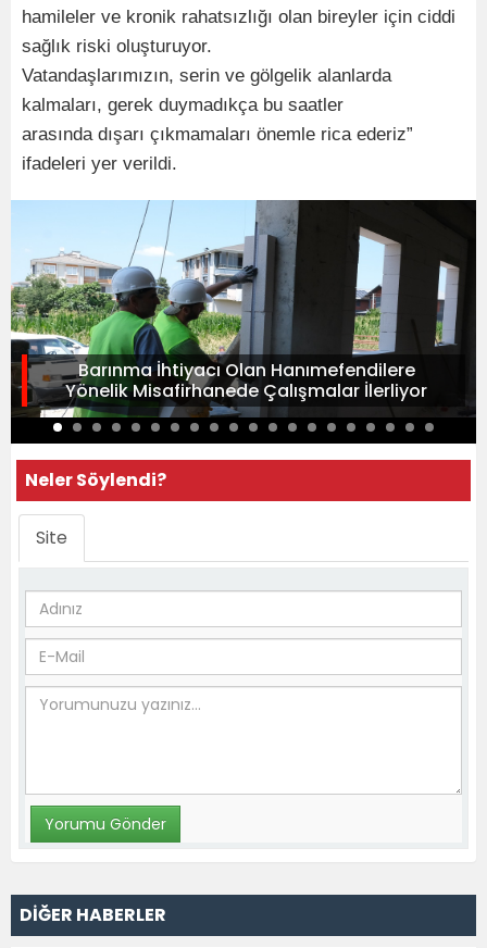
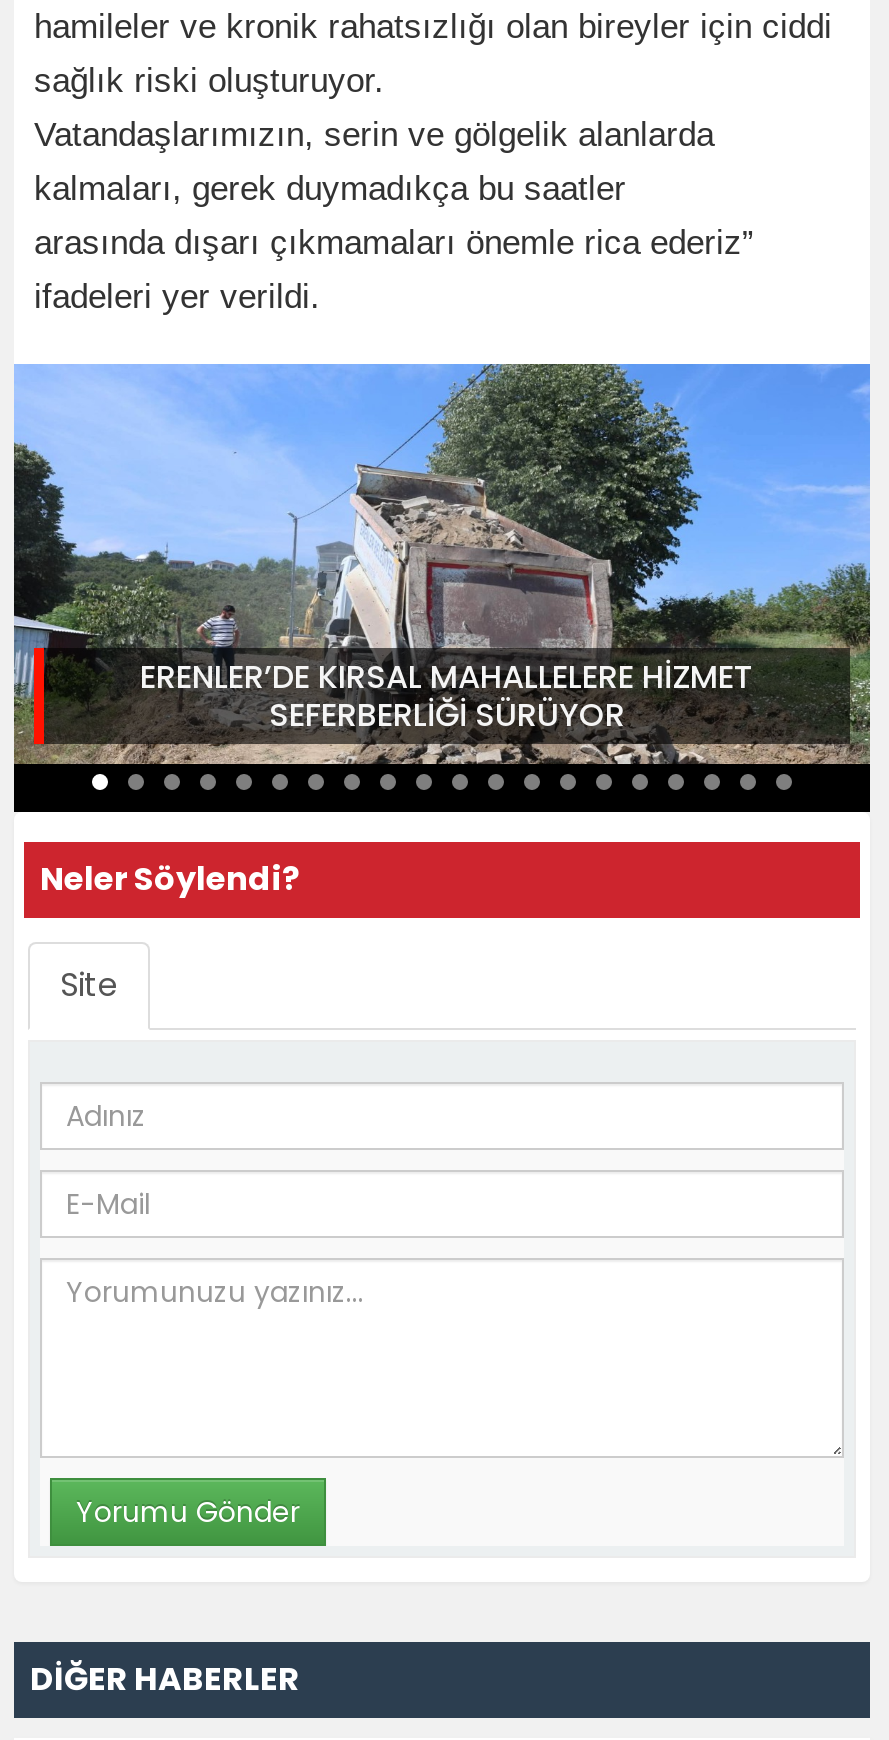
[10,199,477,419] [image] | Barınma İhtiyacı Olan Hanımefendilere | Yönelik Misafirhanede Çalışmalar İlerliyor -> [12,362,872,766] [image] | ERENLER’DE KIRSAL MAHALLELERE HİZMET | SEFERBERLİĞİ SÜRÜYOR

